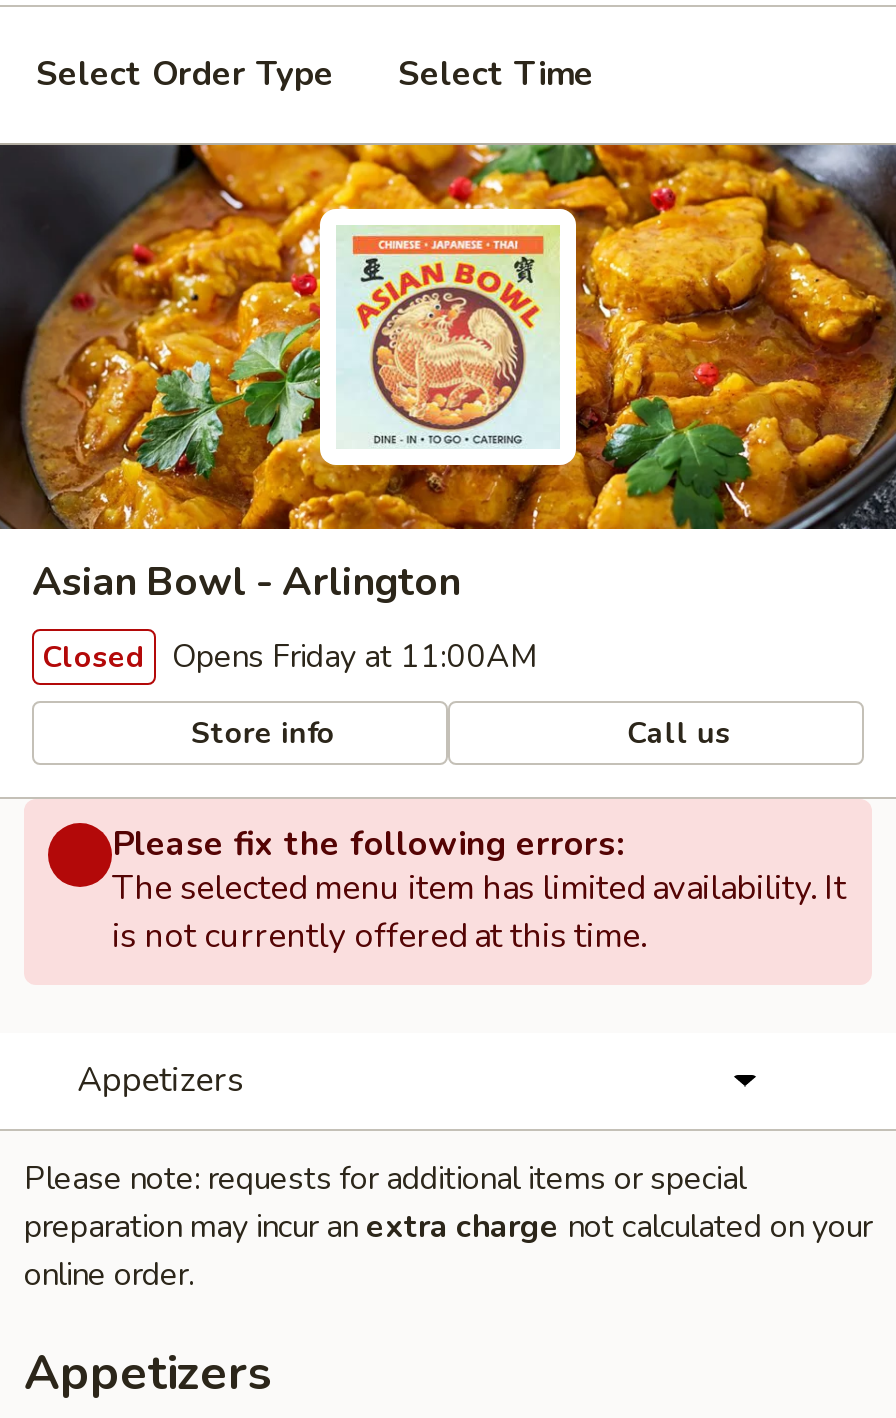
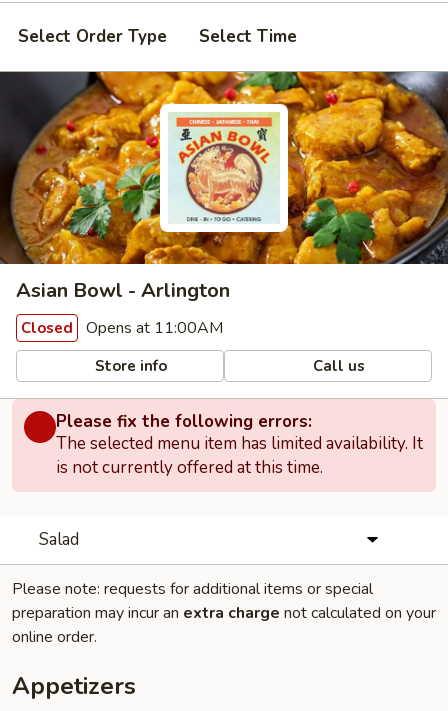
[42,635,538,679] Closed Opens Friday at 11:00AM -> [21,317,223,339] Closed Opens at 11:00AM
[77,1057,243,1103] Appetizers -> [39,528,79,551] Salad

